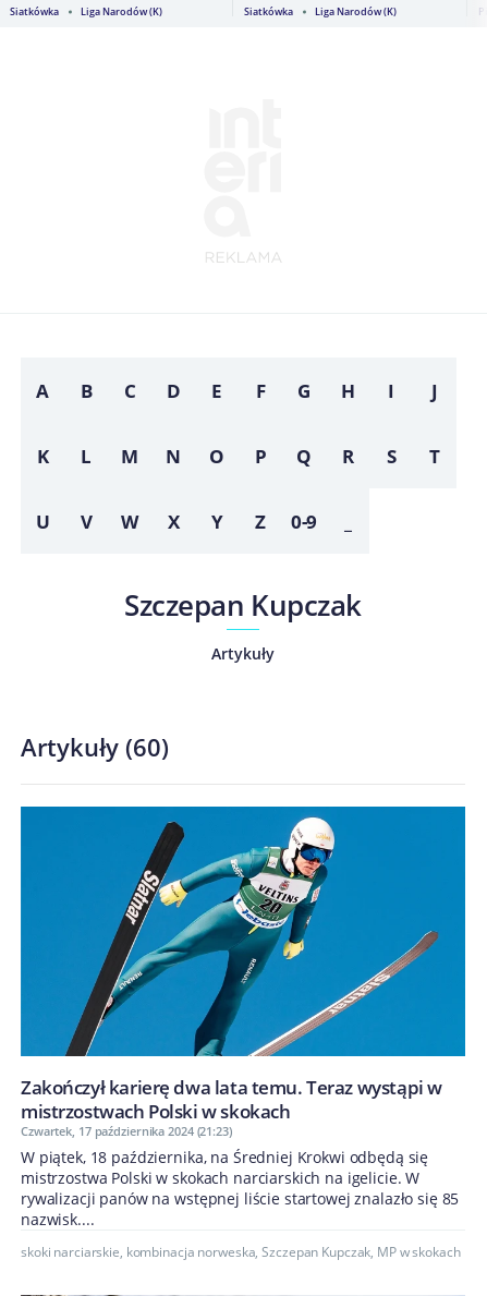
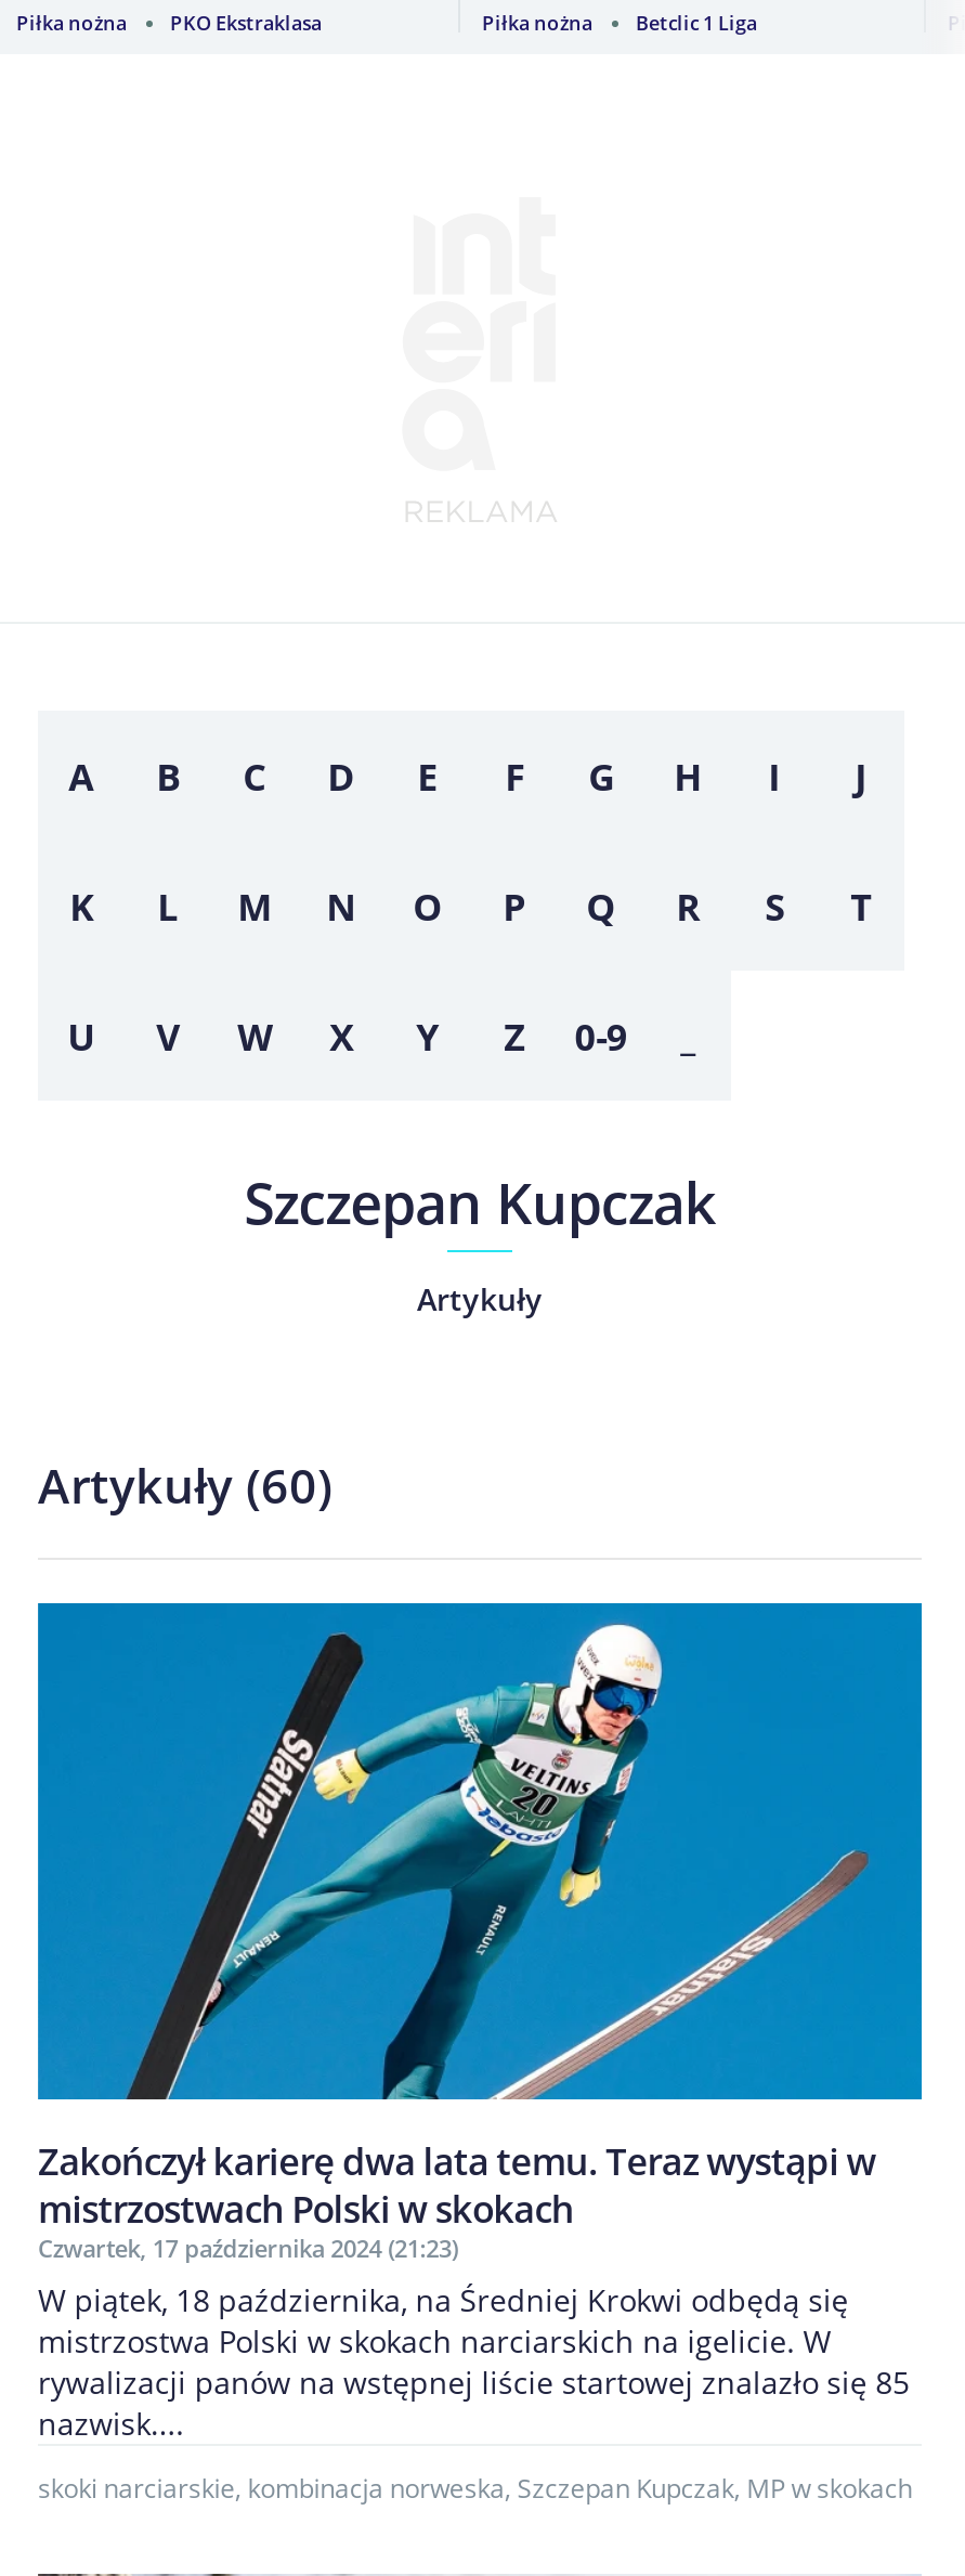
[10,4,162,19] Siatkówka | Liga Narodów (K) -> [16,9,322,37] Piłka nożna | PKO Ekstraklasa
[244,4,397,19] Siatkówka | Liga Narodów (K) -> [482,9,757,37] Piłka nożna | Betclic 1 Liga

